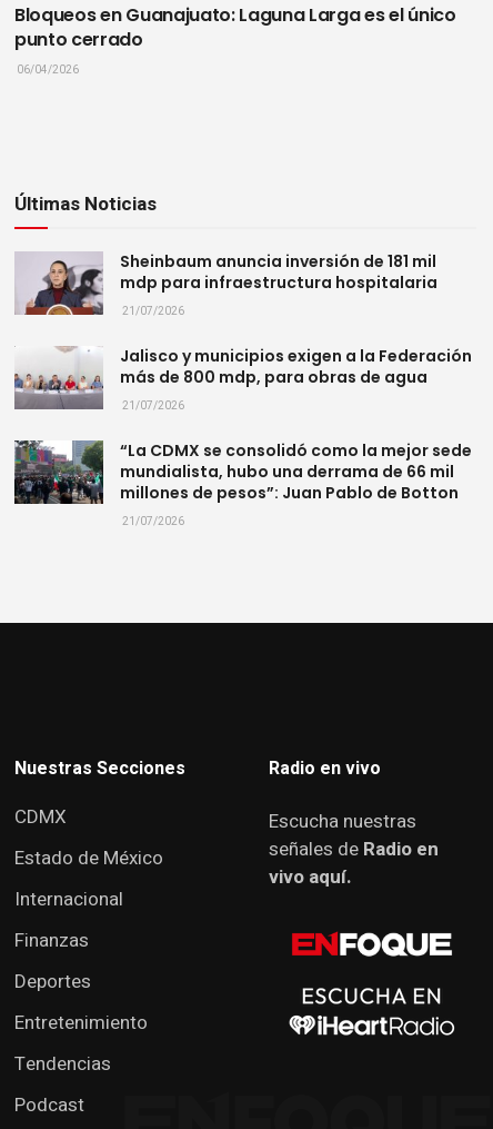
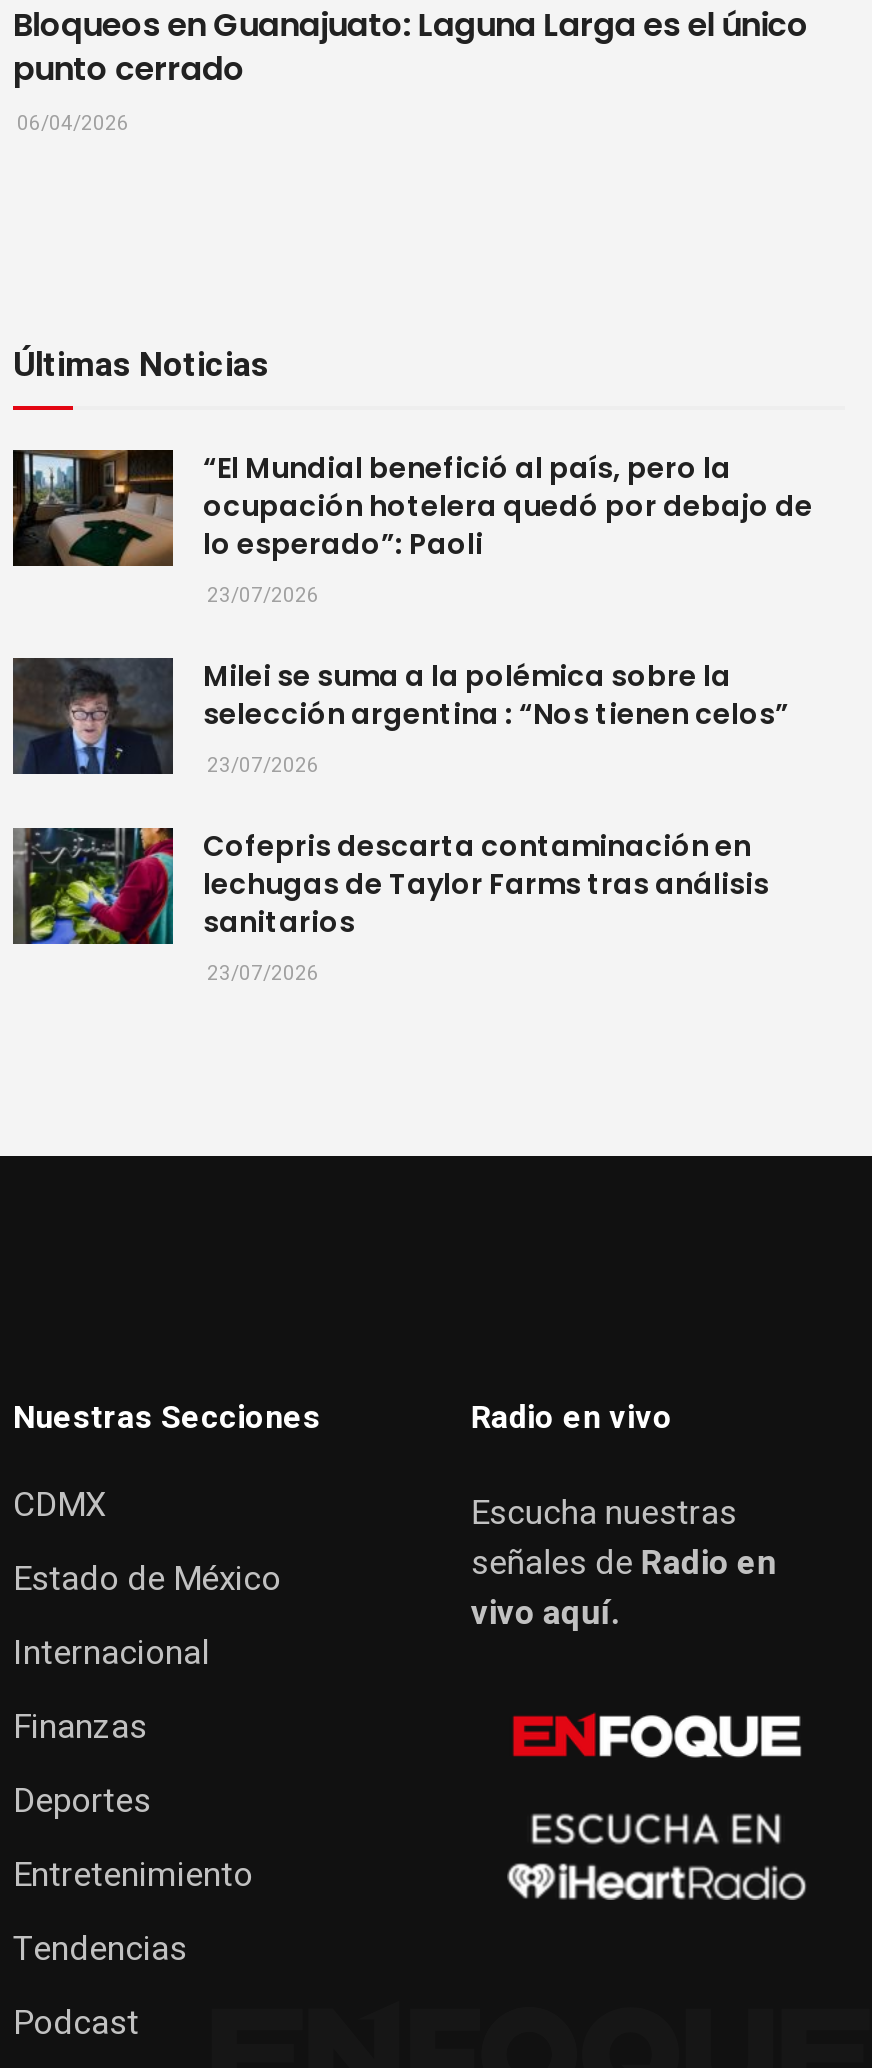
[14,250,437,319] [image] | Sheinbaum anuncia inversión de 181 mil | mdp para infraestructura hospitalaria | 21/07/2026 -> [11,448,813,611] [image] | “El Mundial benefició al país, pero la | ocupación hotelera quedó por debajo de | lo esperado”: Paoli | 23/07/2026
[13,344,472,413] [image] | Jalisco y municipios exigen a la Federación | más de 800 mdp, para obras de agua | 21/07/2026 -> [11,656,789,781] [image] | Milei se suma a la polémica sobre la | selección argentina : “Nos tienen celos” | 23/07/2026
[14,439,472,529] [image] | “La CDMX se consolidó como la mejor sede | mundialista, hubo una derrama de 66 mil | millones de pesos”: Juan Pablo de Botton | 21/07/2026 -> [13,826,769,989] [image] | Cofepris descarta contaminación en | lechugas de Taylor Farms tras análisis | sanitarios | 23/07/2026

